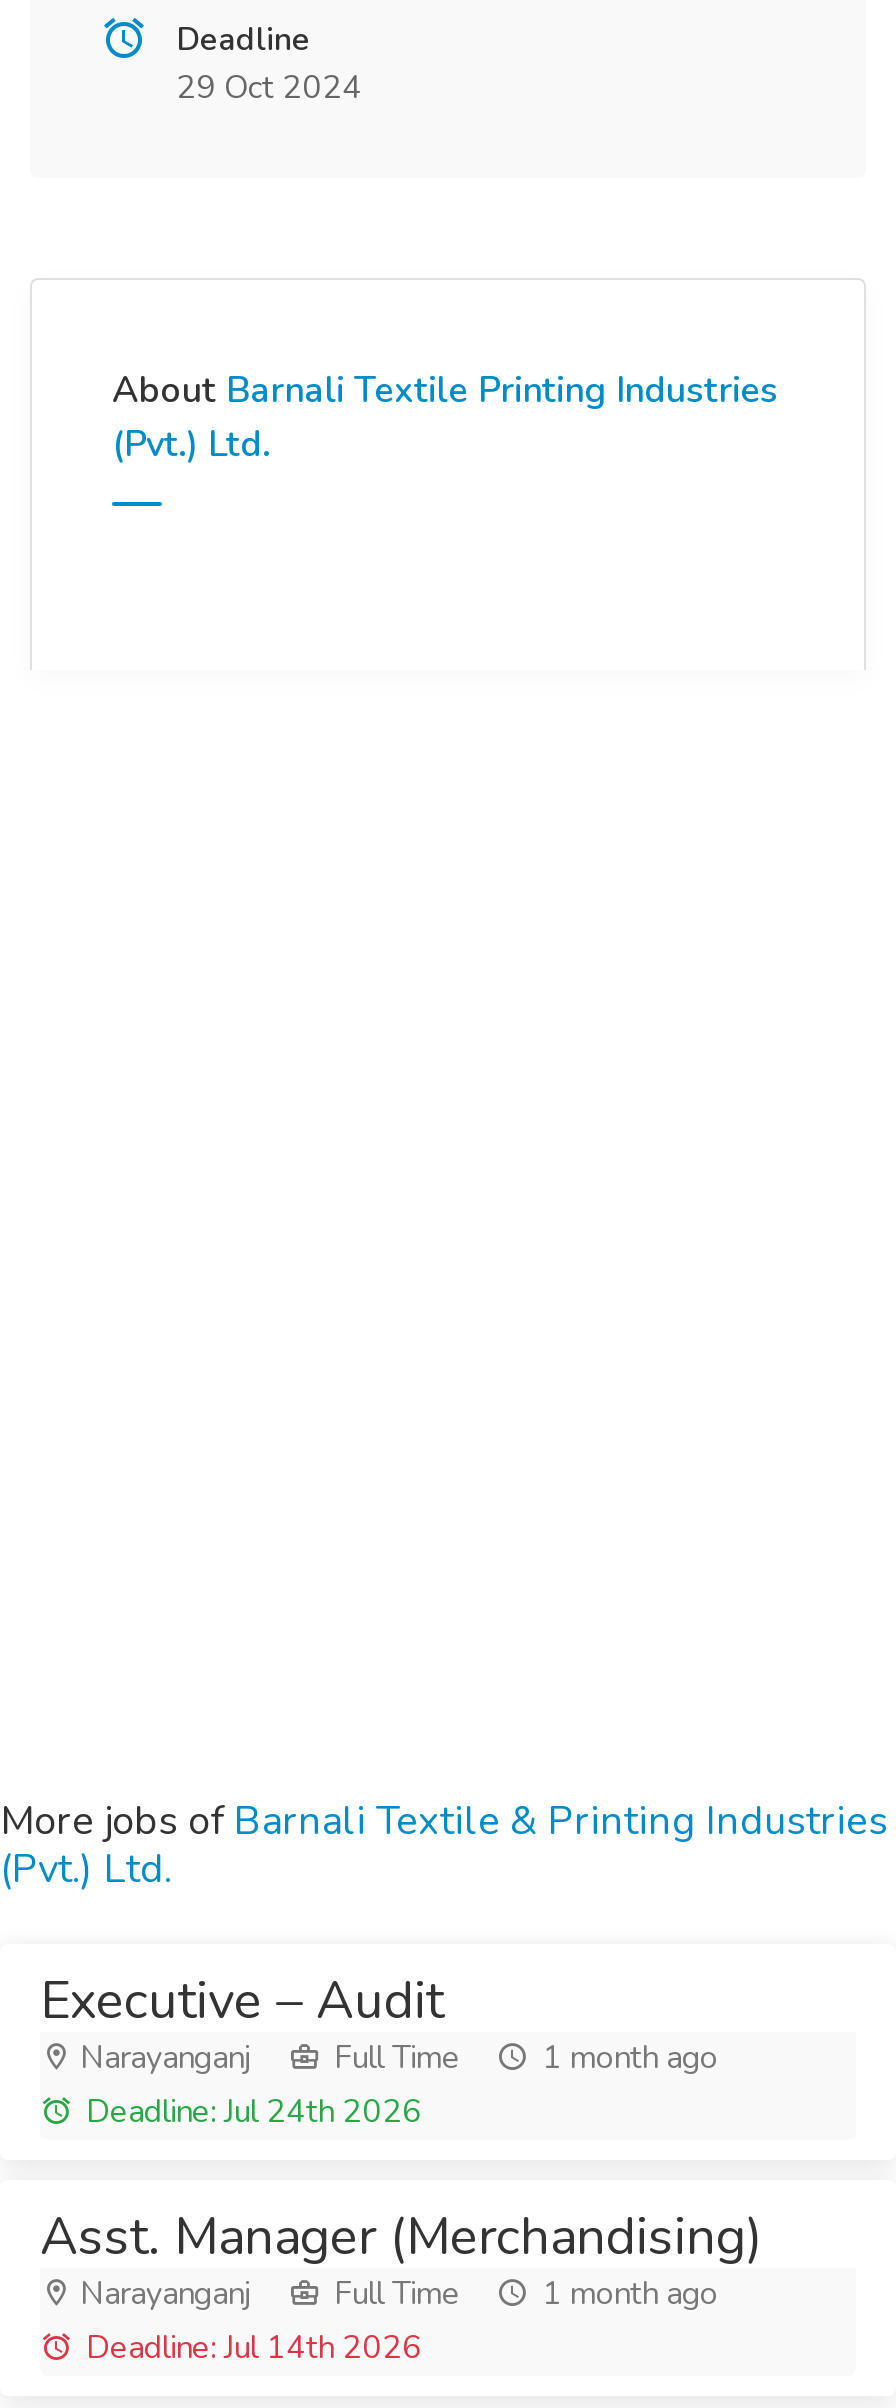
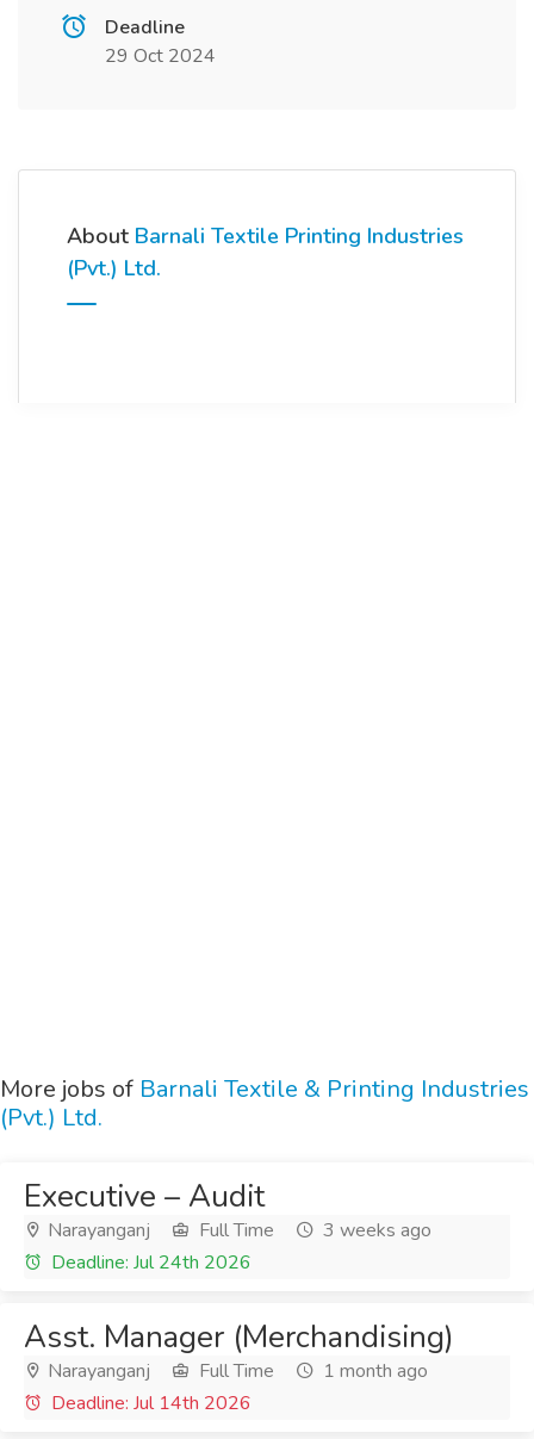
[72,2036,718,2080] Narayanganj Full Time 1 month ago -> [43,1217,431,1243] Narayanganj Full Time 3 weeks ago

